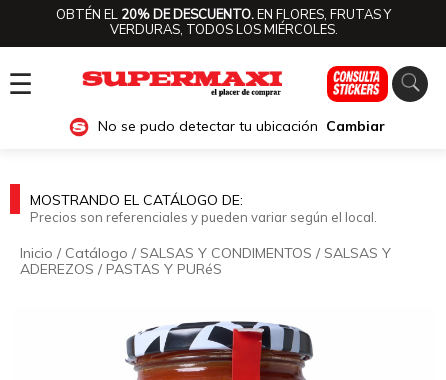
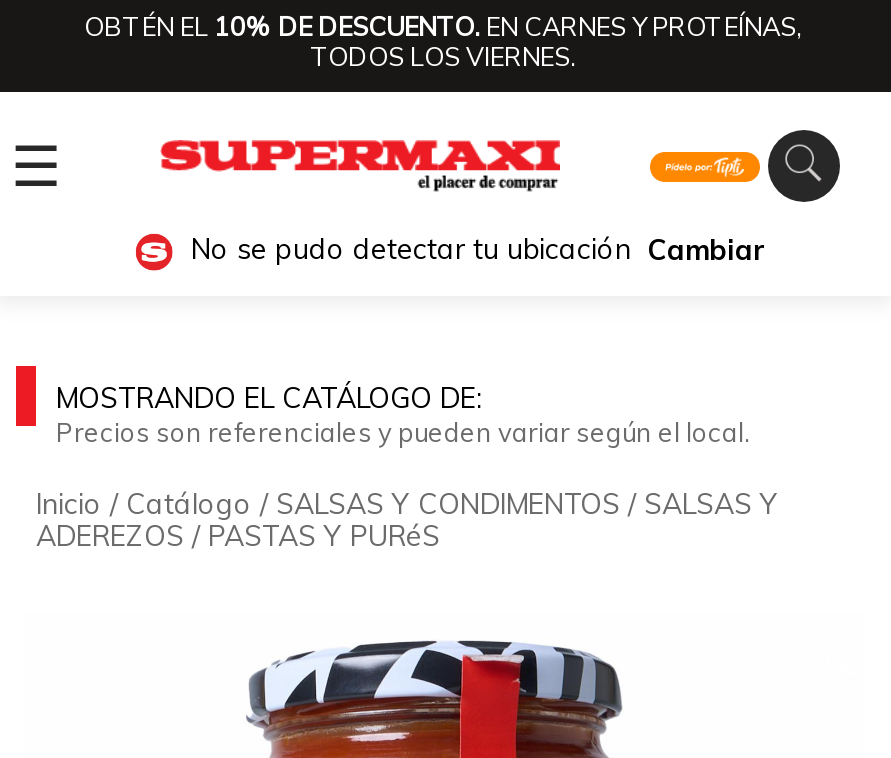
[56,6,391,39] OBTÉN EL 20% DE DESCUENTO. EN FLORES, FRUTAS Y | VERDURAS, TODOS LOS MIÉRCOLES. -> [84,10,802,76] OBTÉN EL 10% DE DESCUENTO. EN CARNES Y PROTEÍNAS, | TODOS LOS VIERNES.
[326,65,429,103] [image] -> [648,130,852,202] [image]

